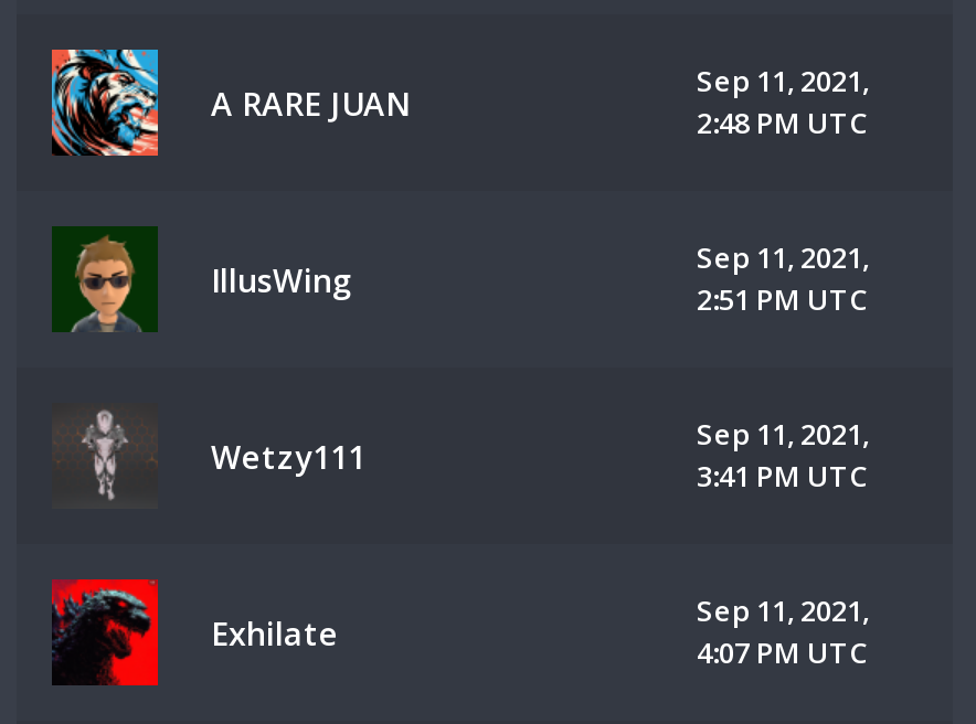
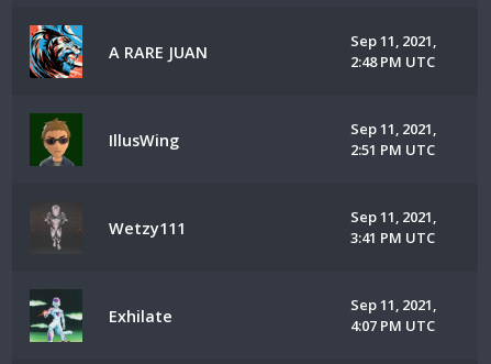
[50,577,160,688] [image] -> [29,289,83,343] [image]

